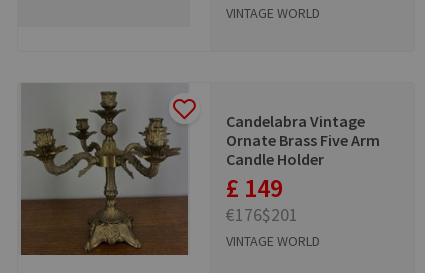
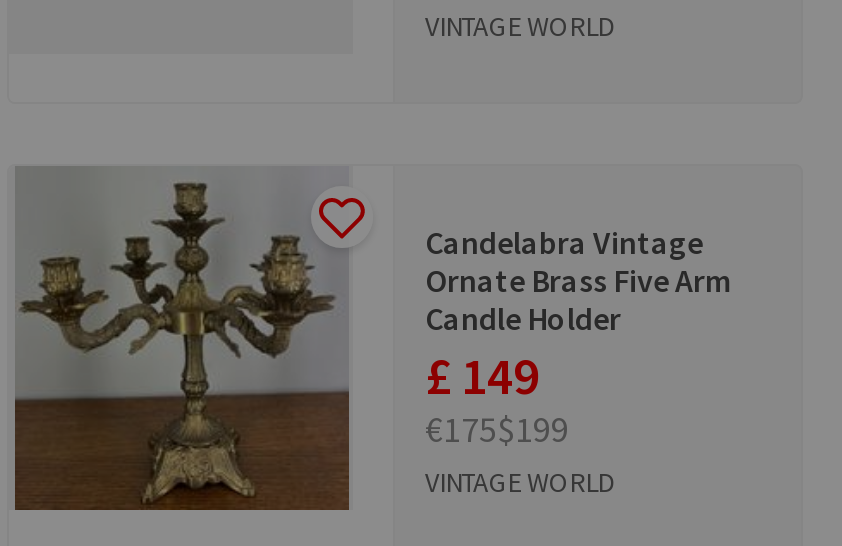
[226,203,298,226] €176$201 -> [425,406,569,452] €175$199

